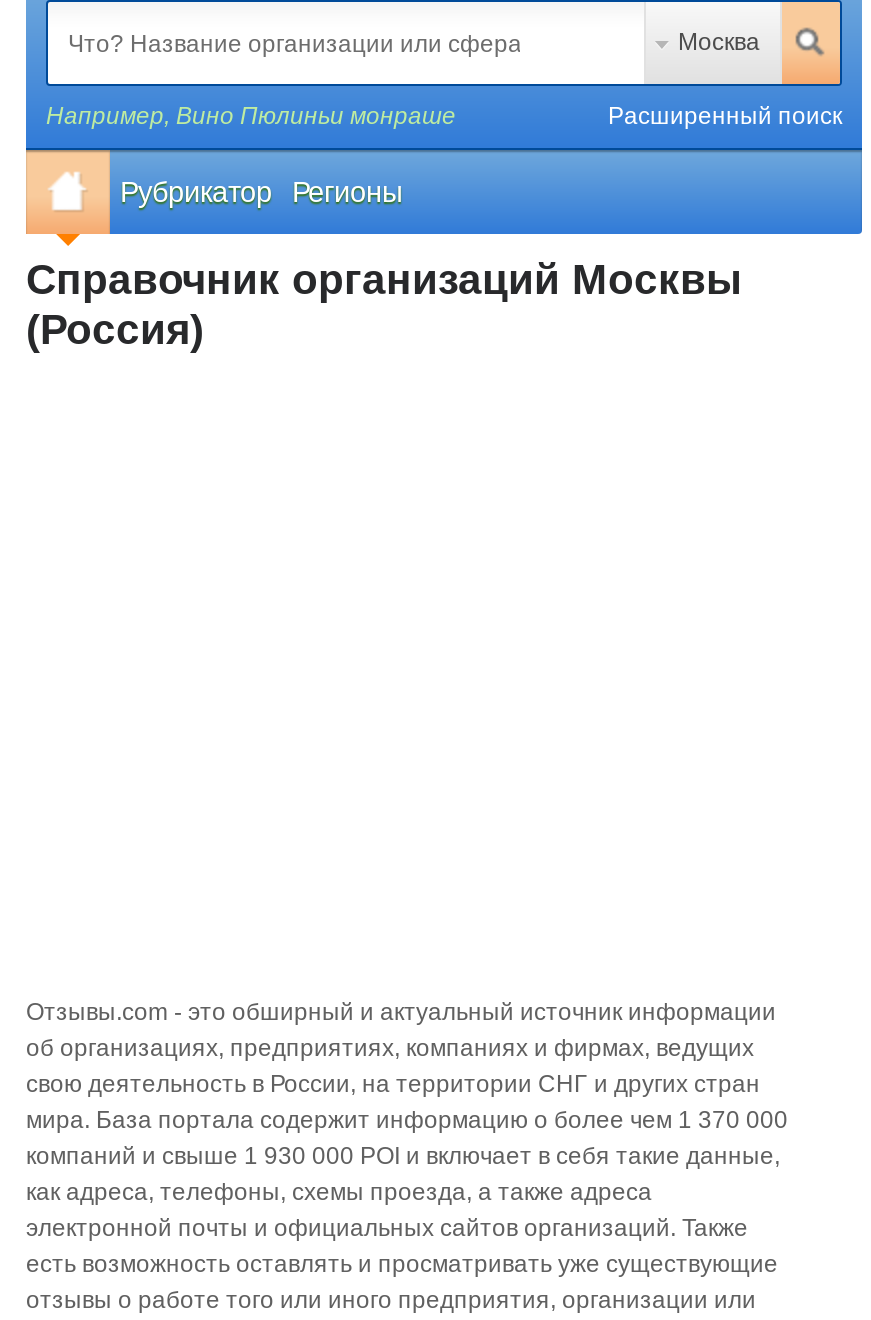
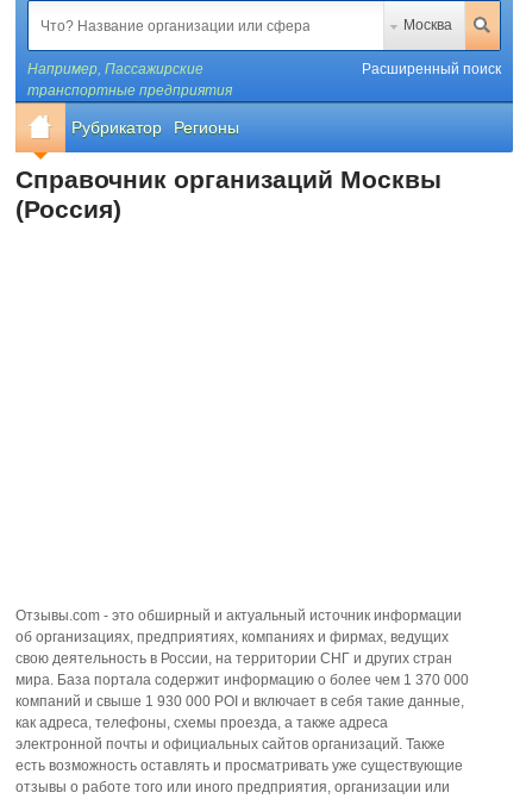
[46,102,456,130] Например, Вино Пюлиньи монраше -> [27,61,232,99] Например, Пассажирские | транспортные предприятия

